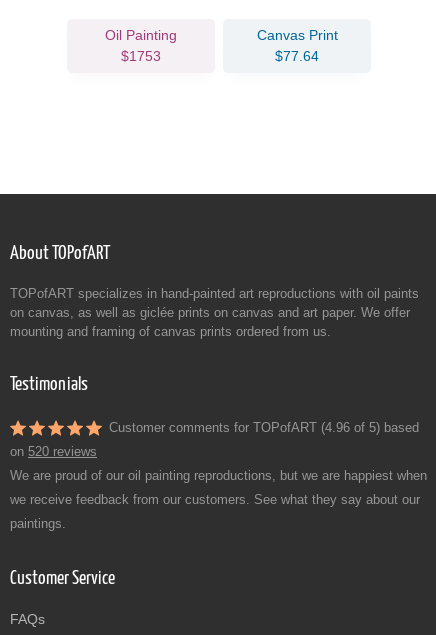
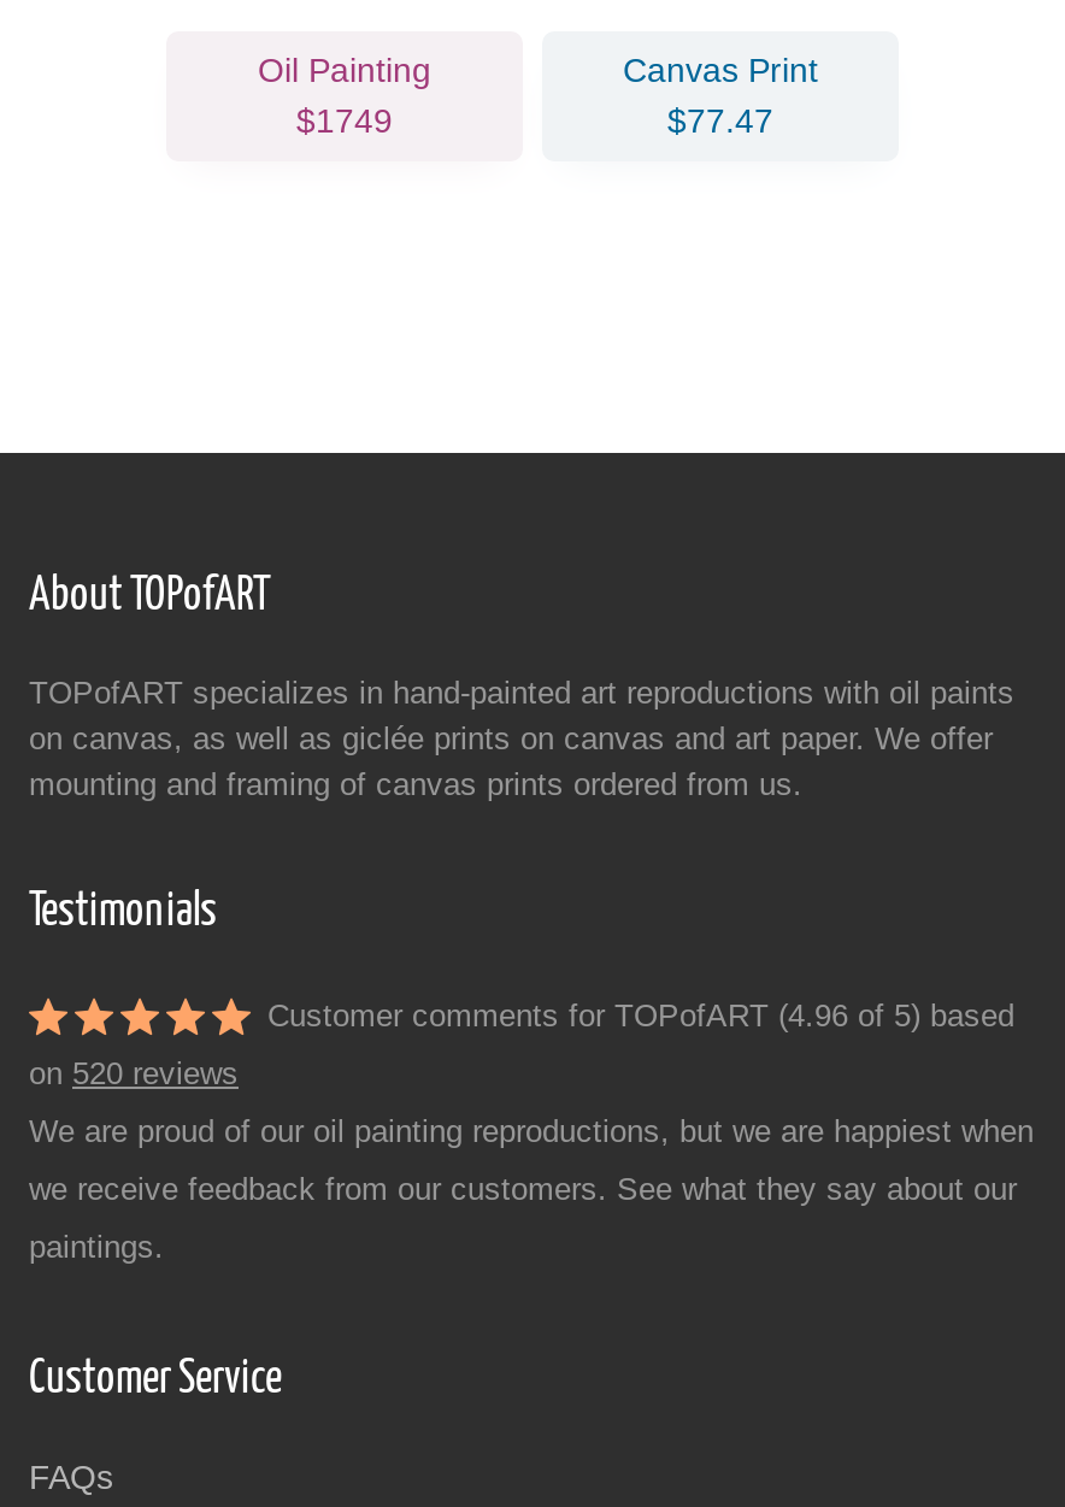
[121,48,161,64] $1753 -> [296,100,393,139] $1749
[275,48,319,64] $77.64 -> [667,100,773,139] $77.47

